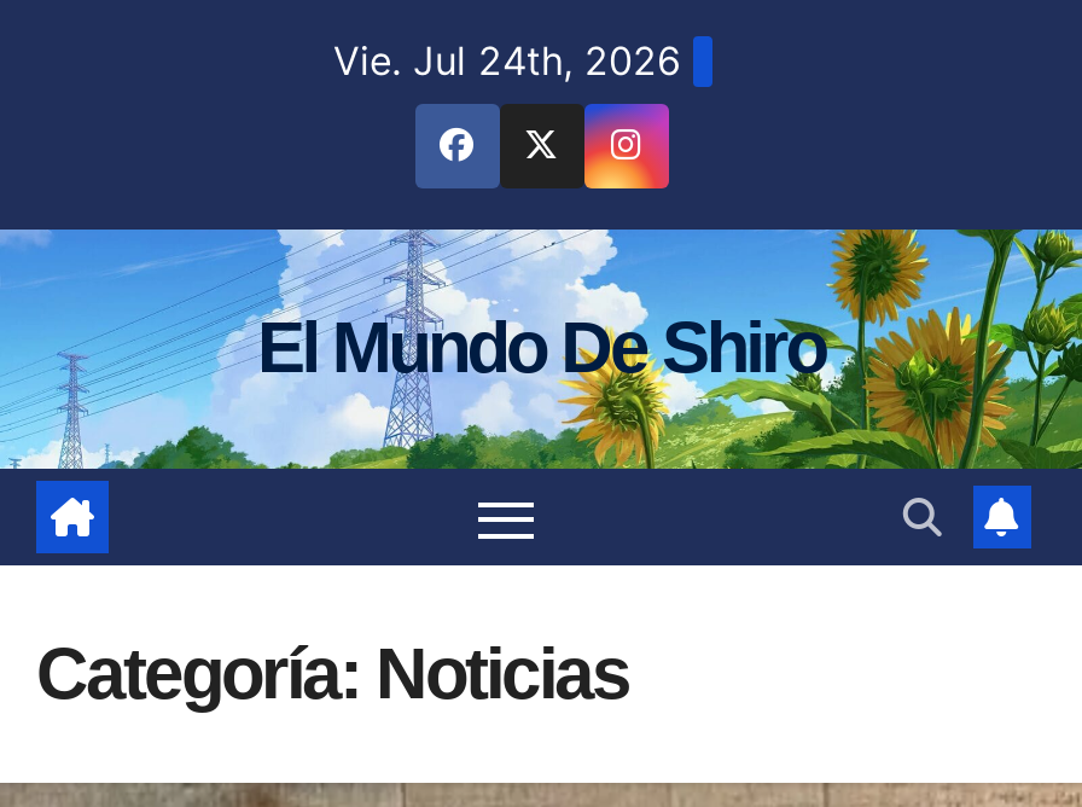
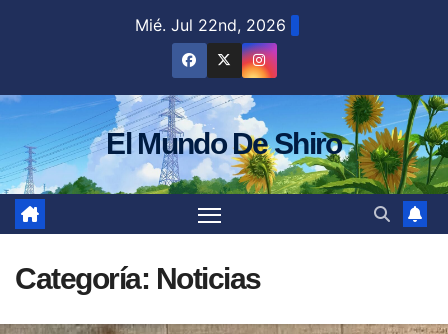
[333,36,681,85] Vie. Jul 24th, 2026 -> [134,15,285,35] Mié. Jul 22nd, 2026

